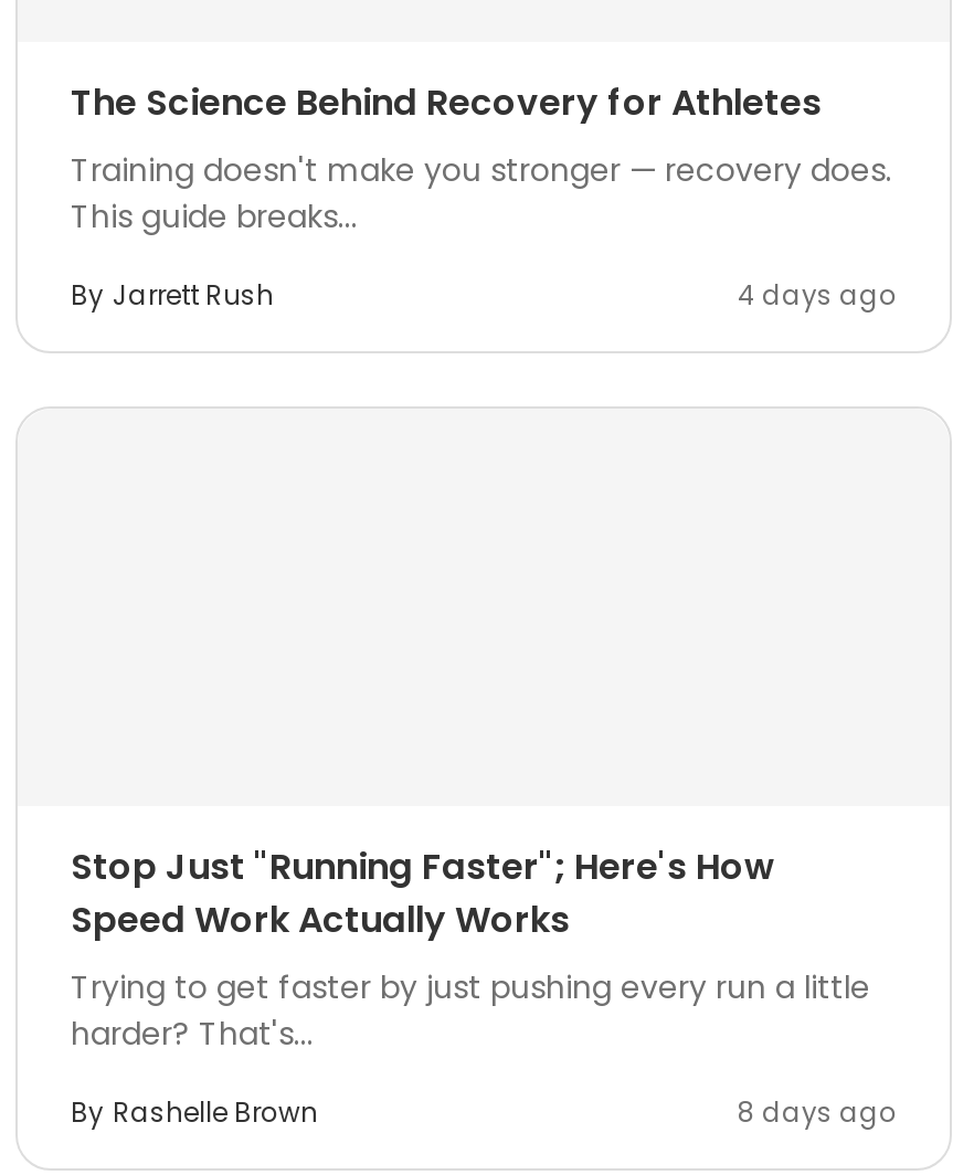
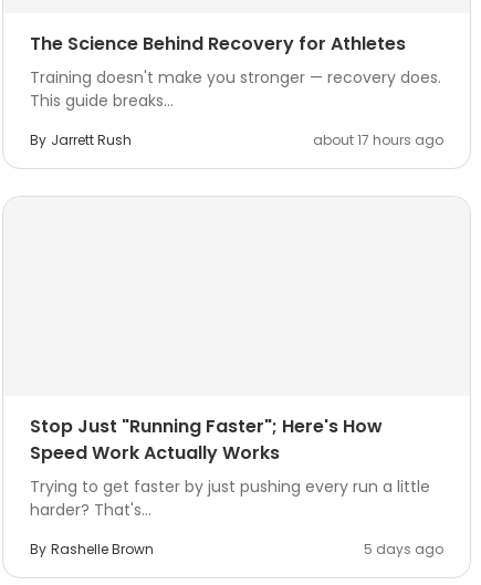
[738,276,897,314] 4 days ago -> [313,130,443,149] about 17 hours ago
[738,1093,897,1131] 8 days ago -> [364,540,443,558] 5 days ago

